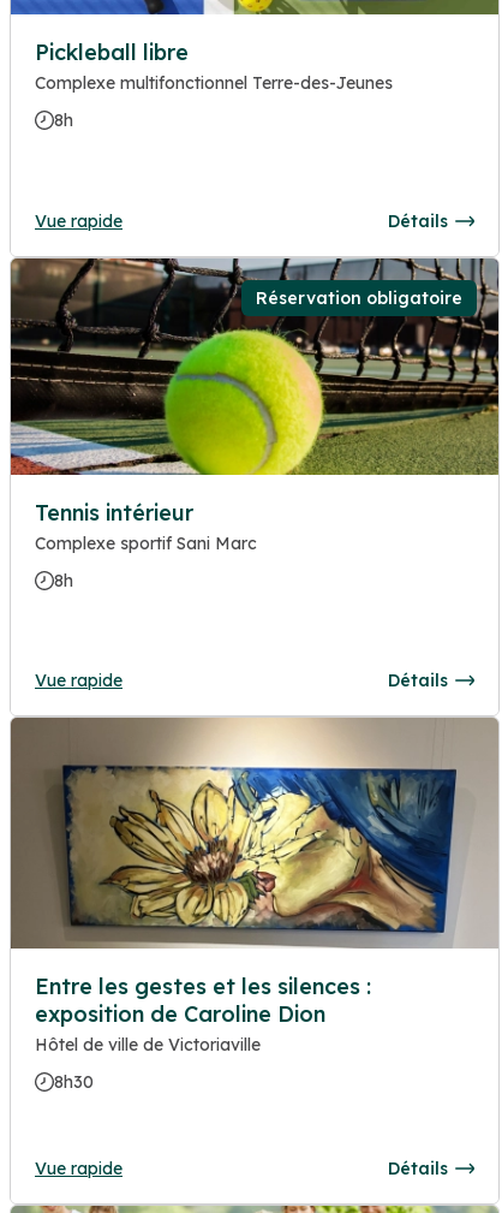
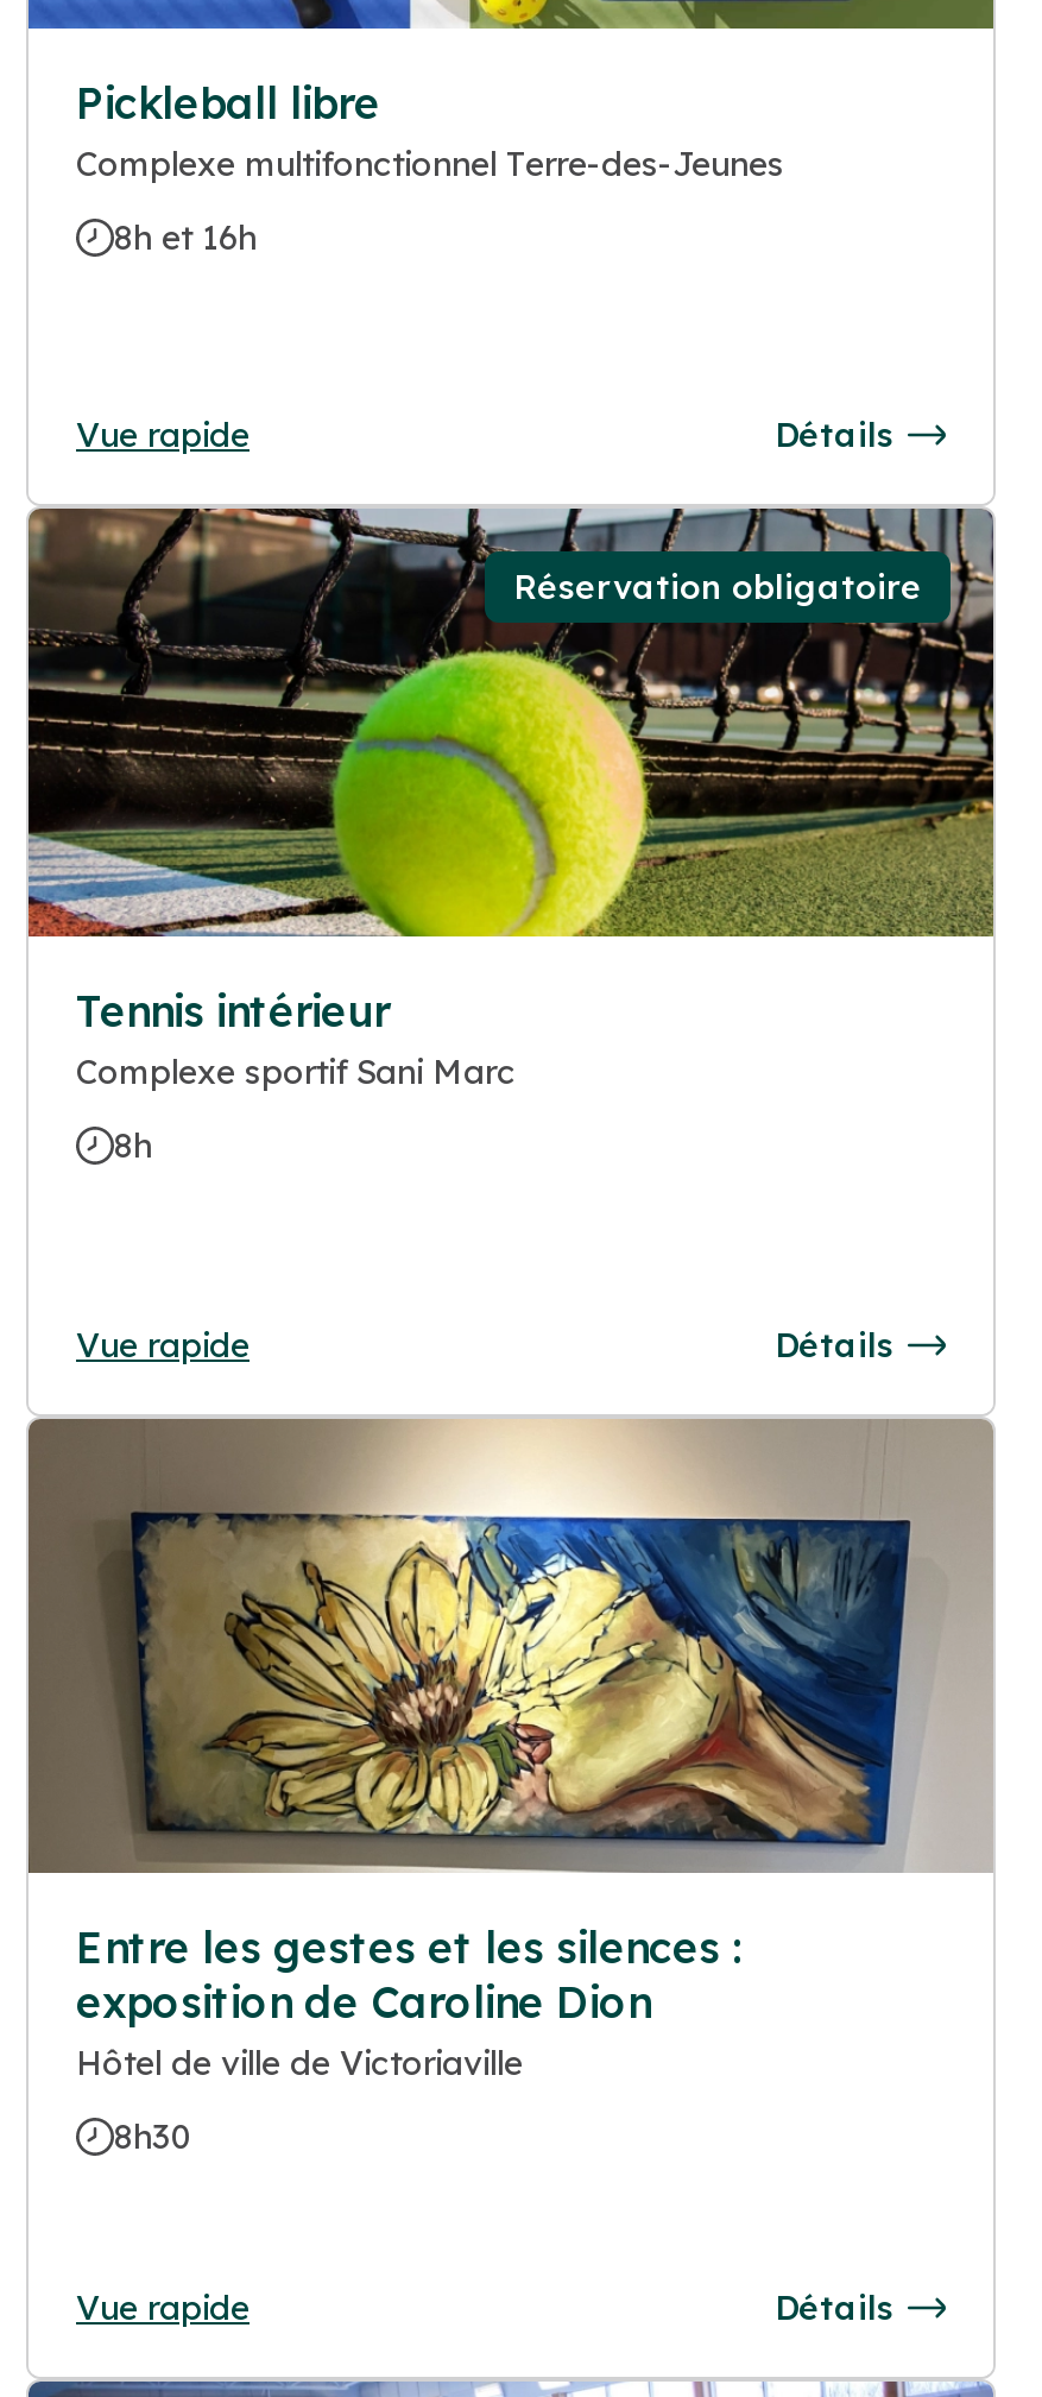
[54,109,73,131] 8h -> [114,216,257,259] 8h et 16h

